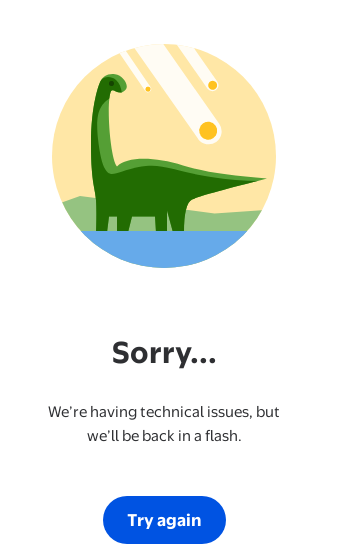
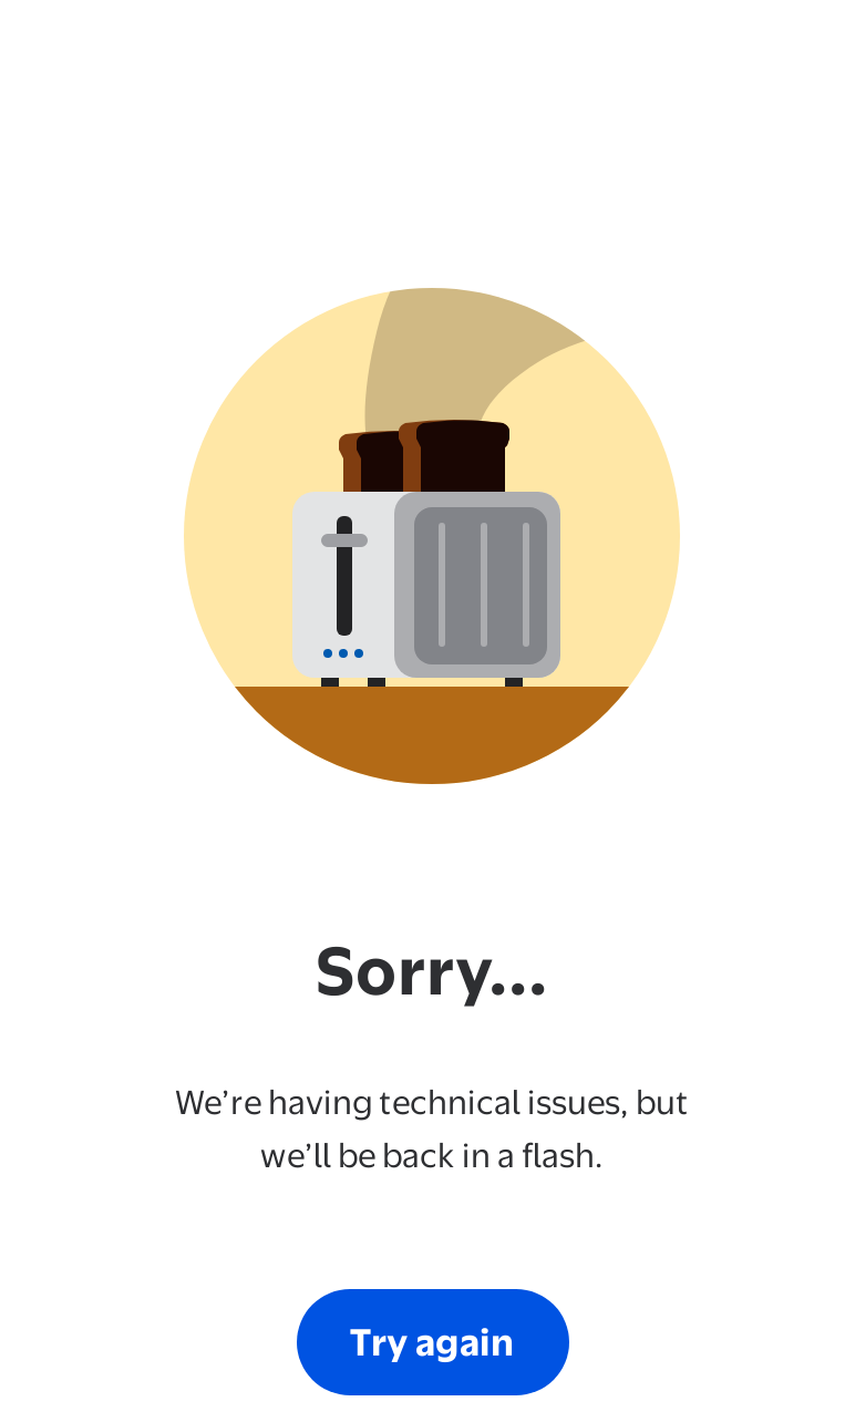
[62,45,266,269] [image] -> [208,288,651,786] [image]

